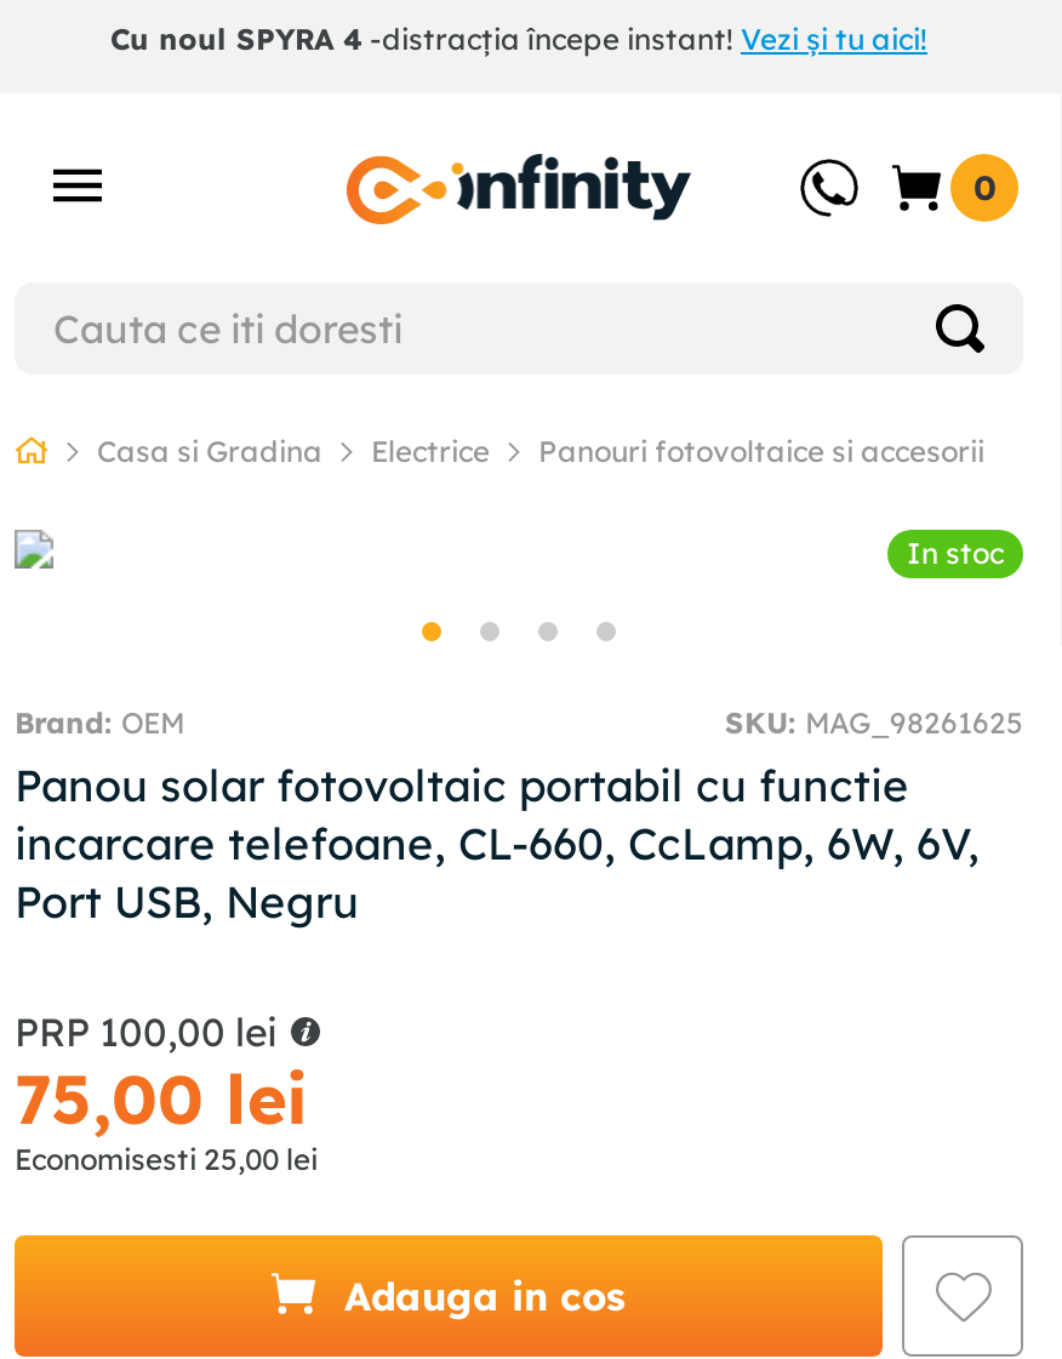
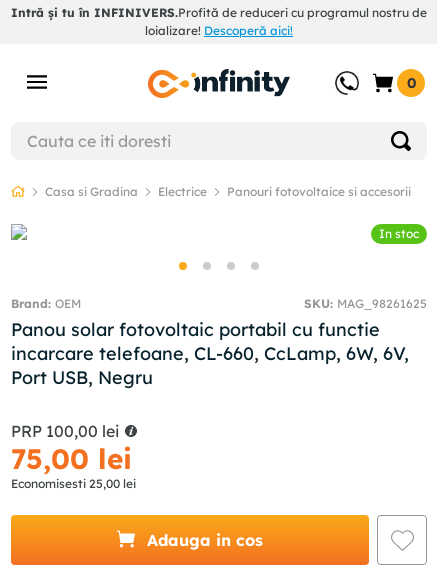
[110,21,927,57] Cu noul SPYRA 4 -distracția începe instant! Vezi și tu aici! -> [11,5,427,38] Intră și tu în INFINIVERS.Profită de reduceri cu programul nostru de | loializare! Descoperă aici!

